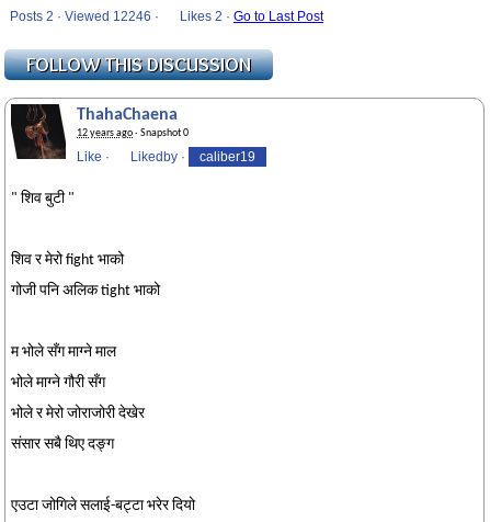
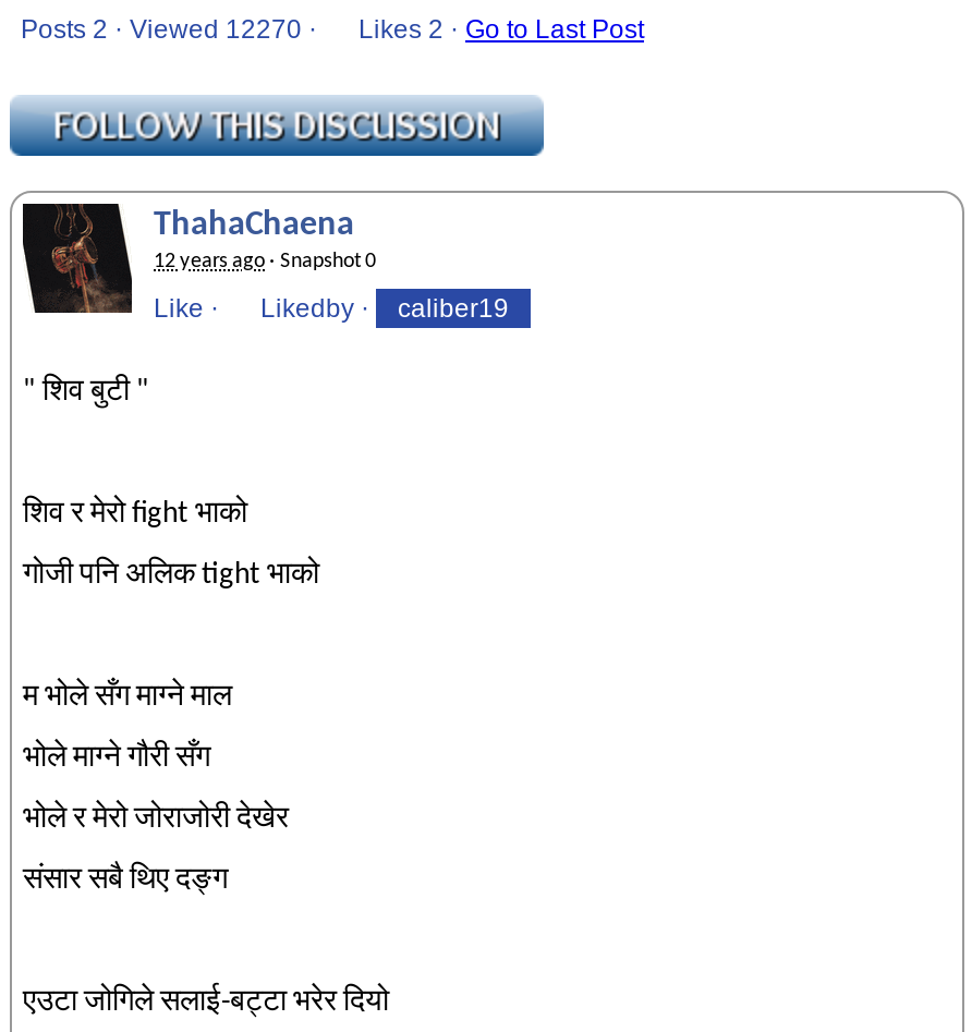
[10,9,323,24] Posts 2 · Viewed 12246 · Likes 2 · Go to Last Post -> [21,14,644,45] Posts 2 · Viewed 12270 · Likes 2 · Go to Last Post

